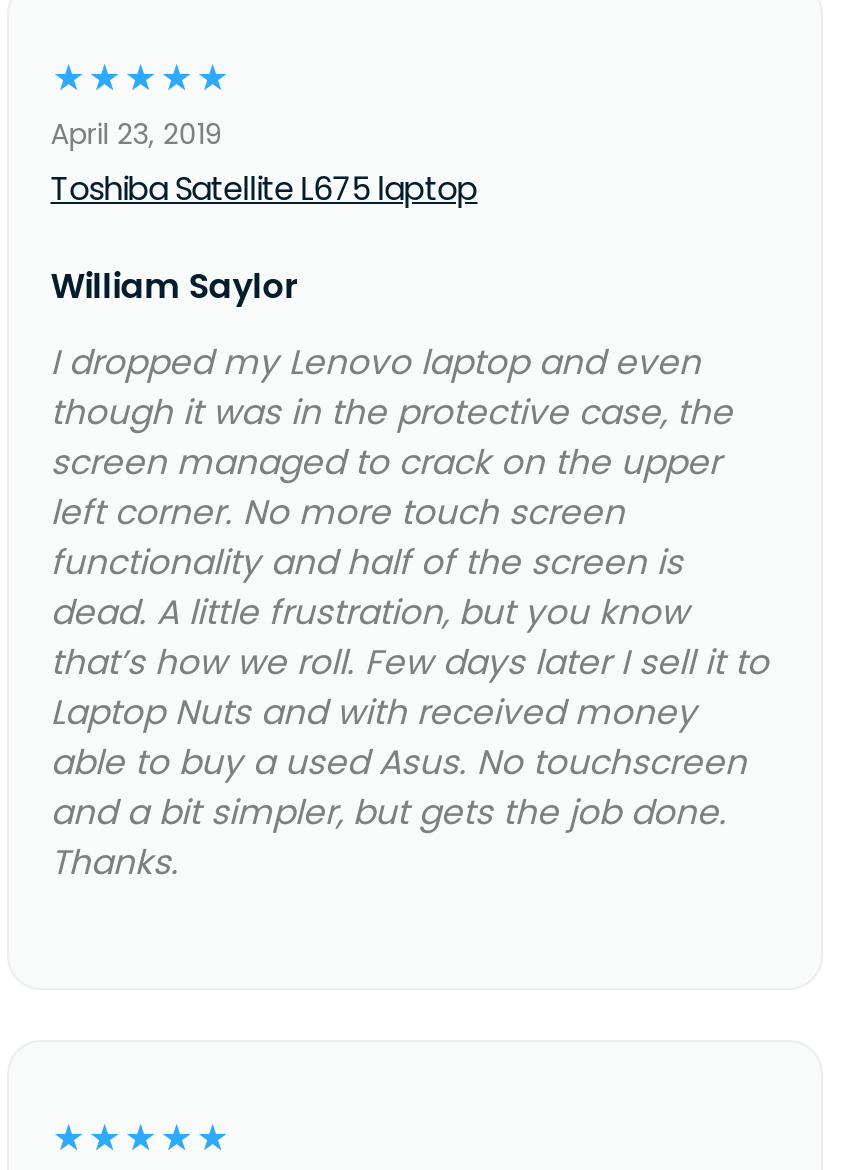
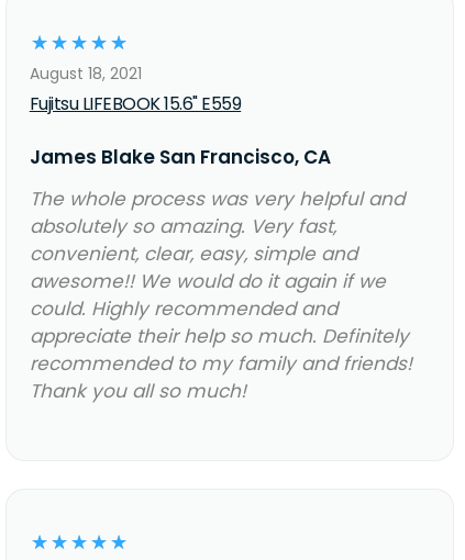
[51,114,223,154] April 23, 2019 -> [29,62,142,84] August 18, 2021
[51,166,477,212] Toshiba Satellite L675 laptop -> [29,91,241,116] Fujitsu LIFEBOOK 15.6" E559
[51,262,299,310] William Saylor -> [29,144,331,170] James Blake San Francisco, CA
[51,338,769,886] I dropped my Lenovo laptop and even | though it was in the protective case, the | screen managed to crack on the upper | left corner. No more touch screen | functionality and half of the screen is | dead. A little frustration, but you know | that’s how we roll. Few days later I sell it to | Laptop Nuts and with received money | able to buy a used Asus. No touchscreen | and a bit simpler, but gets the job done. | Thanks. -> [29,185,412,404] The whole process was very helpful and | absolutely so amazing. Very fast, | convenient, clear, easy, simple and | awesome!! We would do it again if we | could. Highly recommended and | appreciate their help so much. Definitely | recommended to my family and friends! | Thank you all so much!

